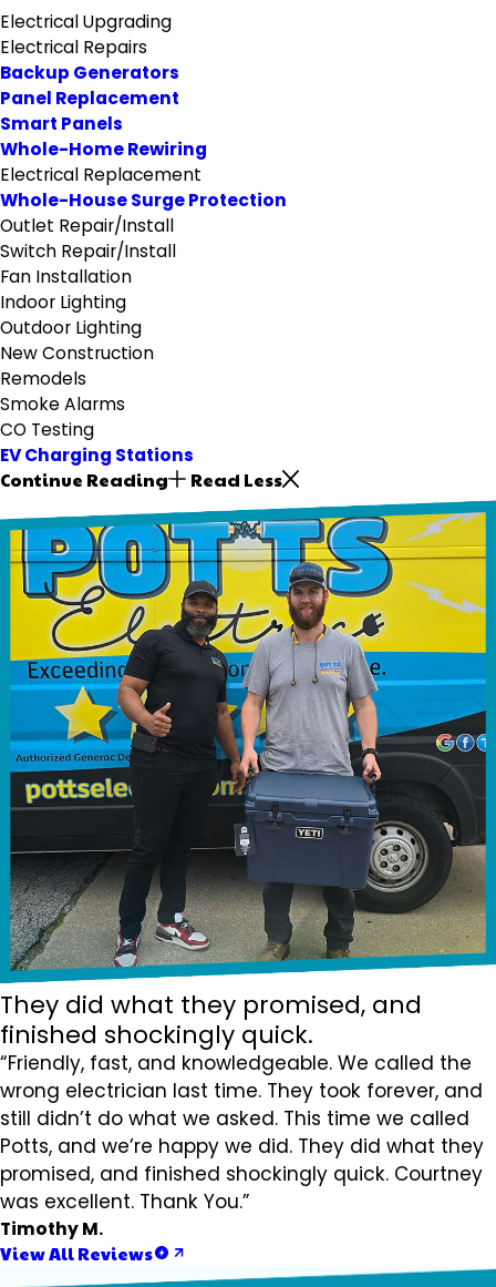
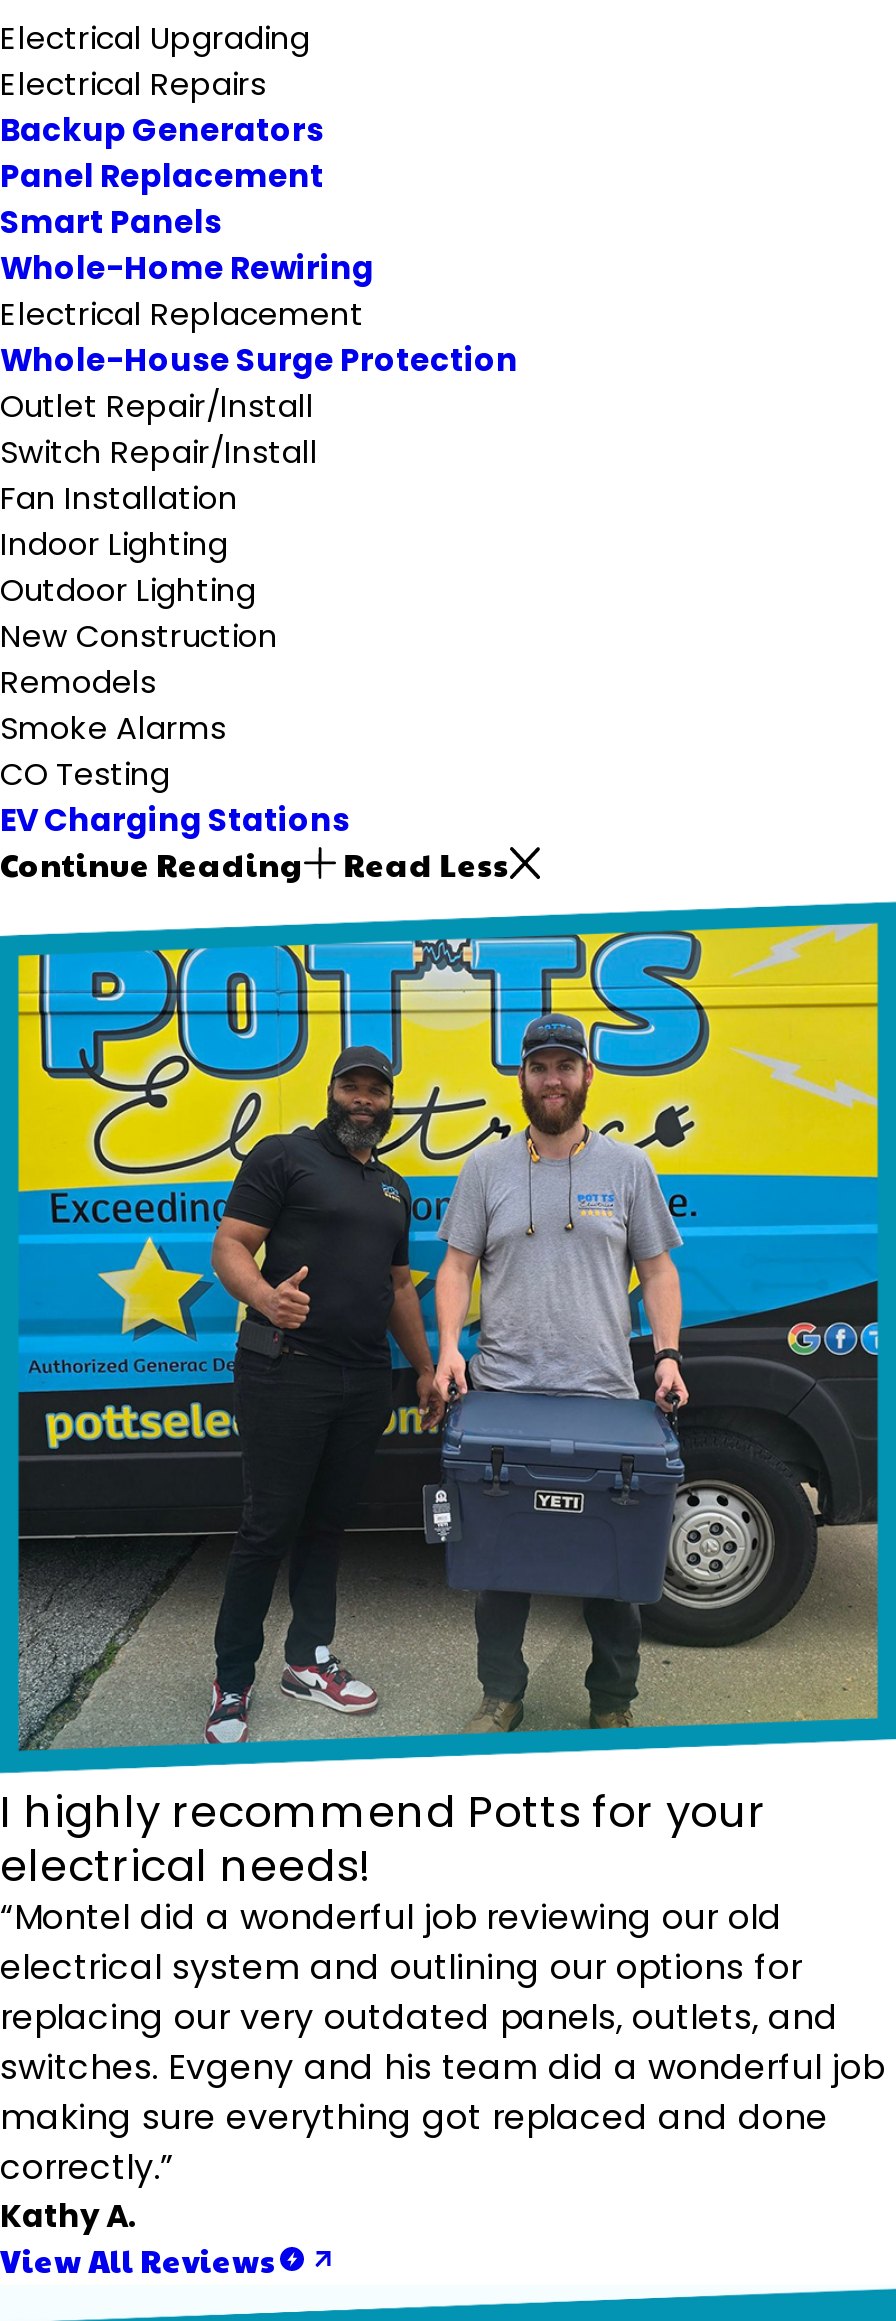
[0,987,484,1240] They did what they promised, and | finished shockingly quick. | “Friendly, fast, and knowledgeable. We called the | wrong electrician last time. They took forever, and | still didn’t do what we asked. This time we called | Potts, and we’re happy we did. They did what they | promised, and finished shockingly quick. Courtney | was excellent. Thank You.” | Timothy M. -> [0,1780,884,2236] I highly recommend Potts for your | electrical needs! | “Montel did a wonderful job reviewing our old | electrical system and outlining our options for | replacing our very outdated panels, outlets, and | switches. Evgeny and his team did a wonderful job | making sure everything got replaced and done | correctly.” | Kathy A.

